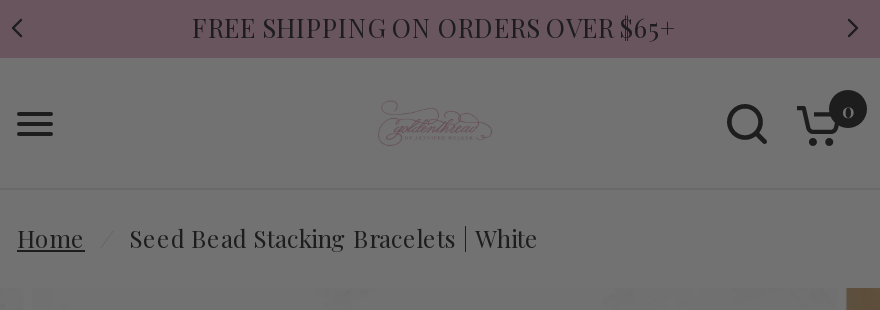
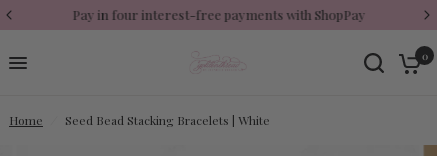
[192,10,678,44] FREE SHIPPING ON ORDERS OVER $65+ -> [71,6,364,23] Pay in four interest-free payments with ShopPay

